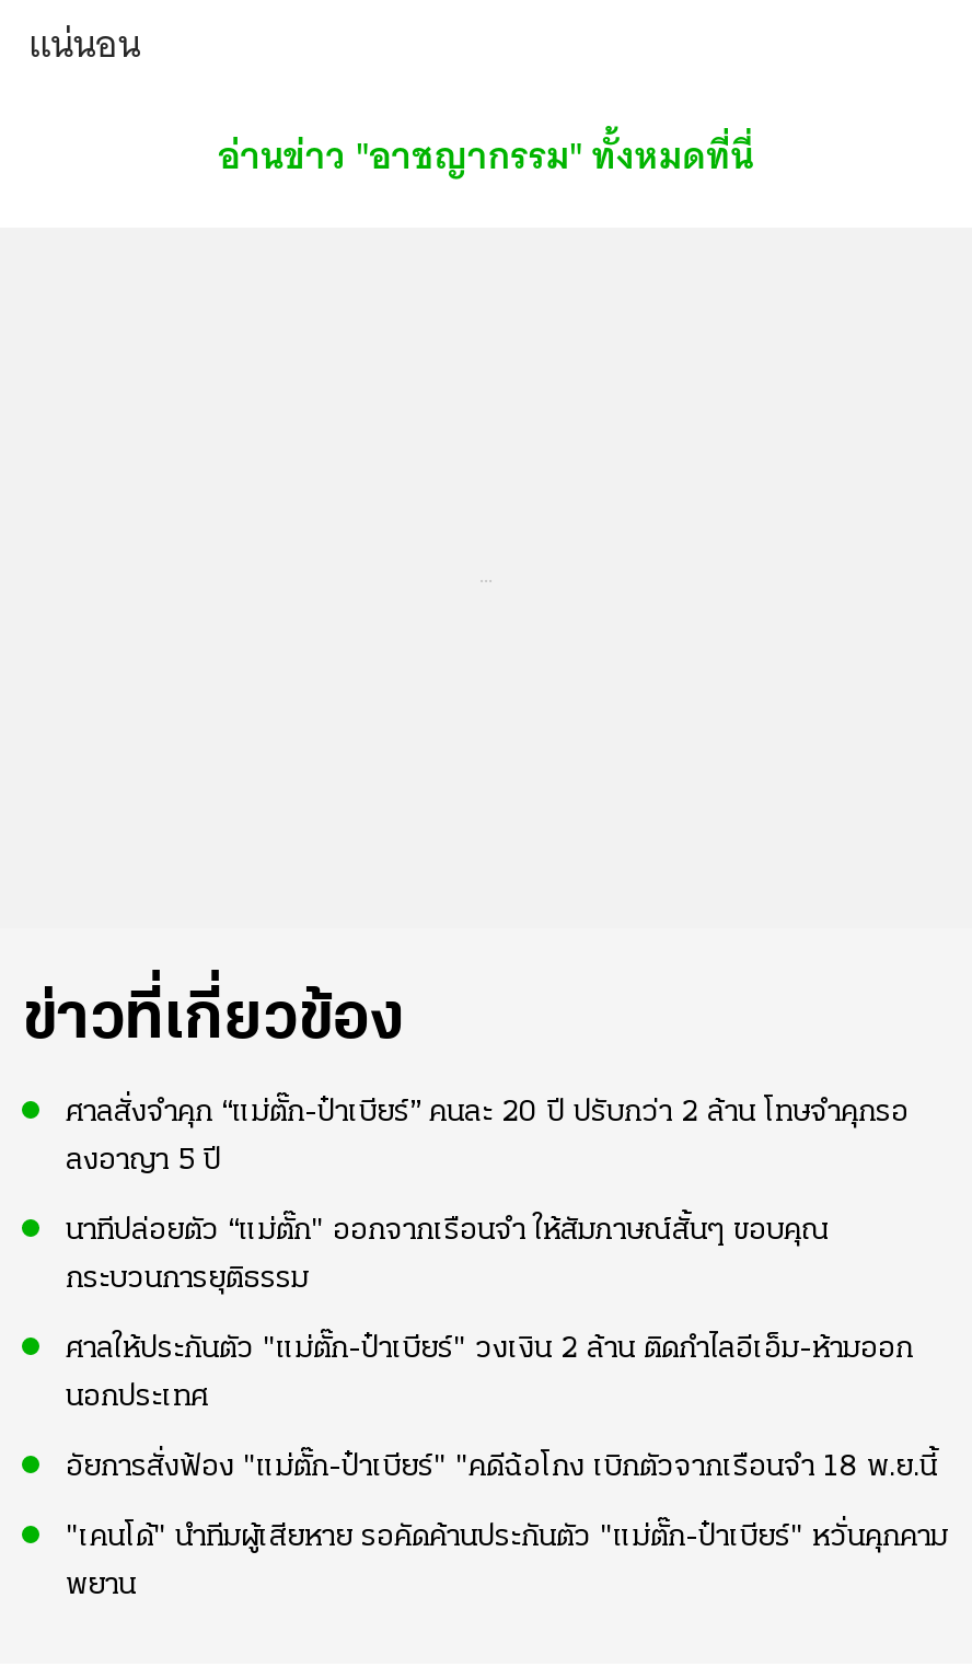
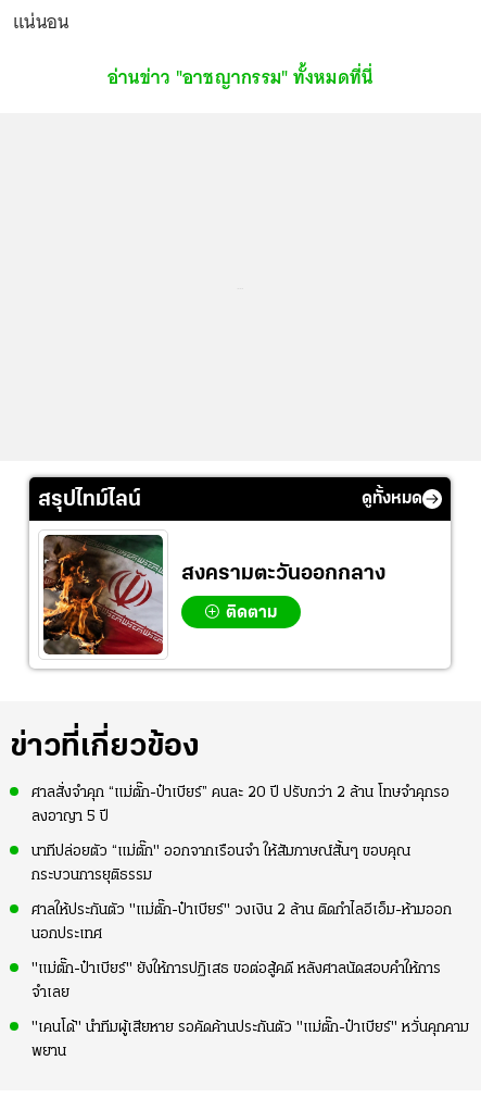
none -> [38,489,422,511] สรุปไทม์ไลน์ | ดูทั้งหมด
none -> [42,534,385,656] [image] | สงครามตะวันออกกลาง | ติดตาม
[66,1451,937,1484] อัยการสั่งฟ้อง "แม่ตั๊ก-ป๋าเบียร์" "คดีฉ้อโกง เบิกตัวจากเรือนจำ 18 พ.ย.นี้ -> [31,961,441,1001] "แม่ตั๊ก-ป๋าเบียร์" ยังให้การปฏิเสธ ขอต่อสู้คดี หลังศาลนัดสอบคำให้การ | จำเลย

